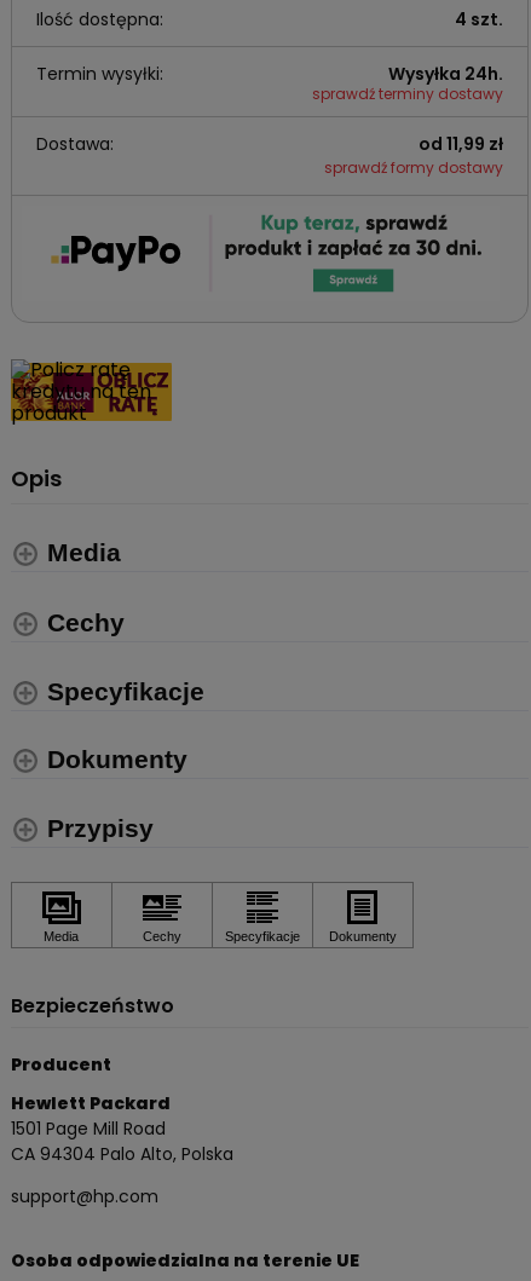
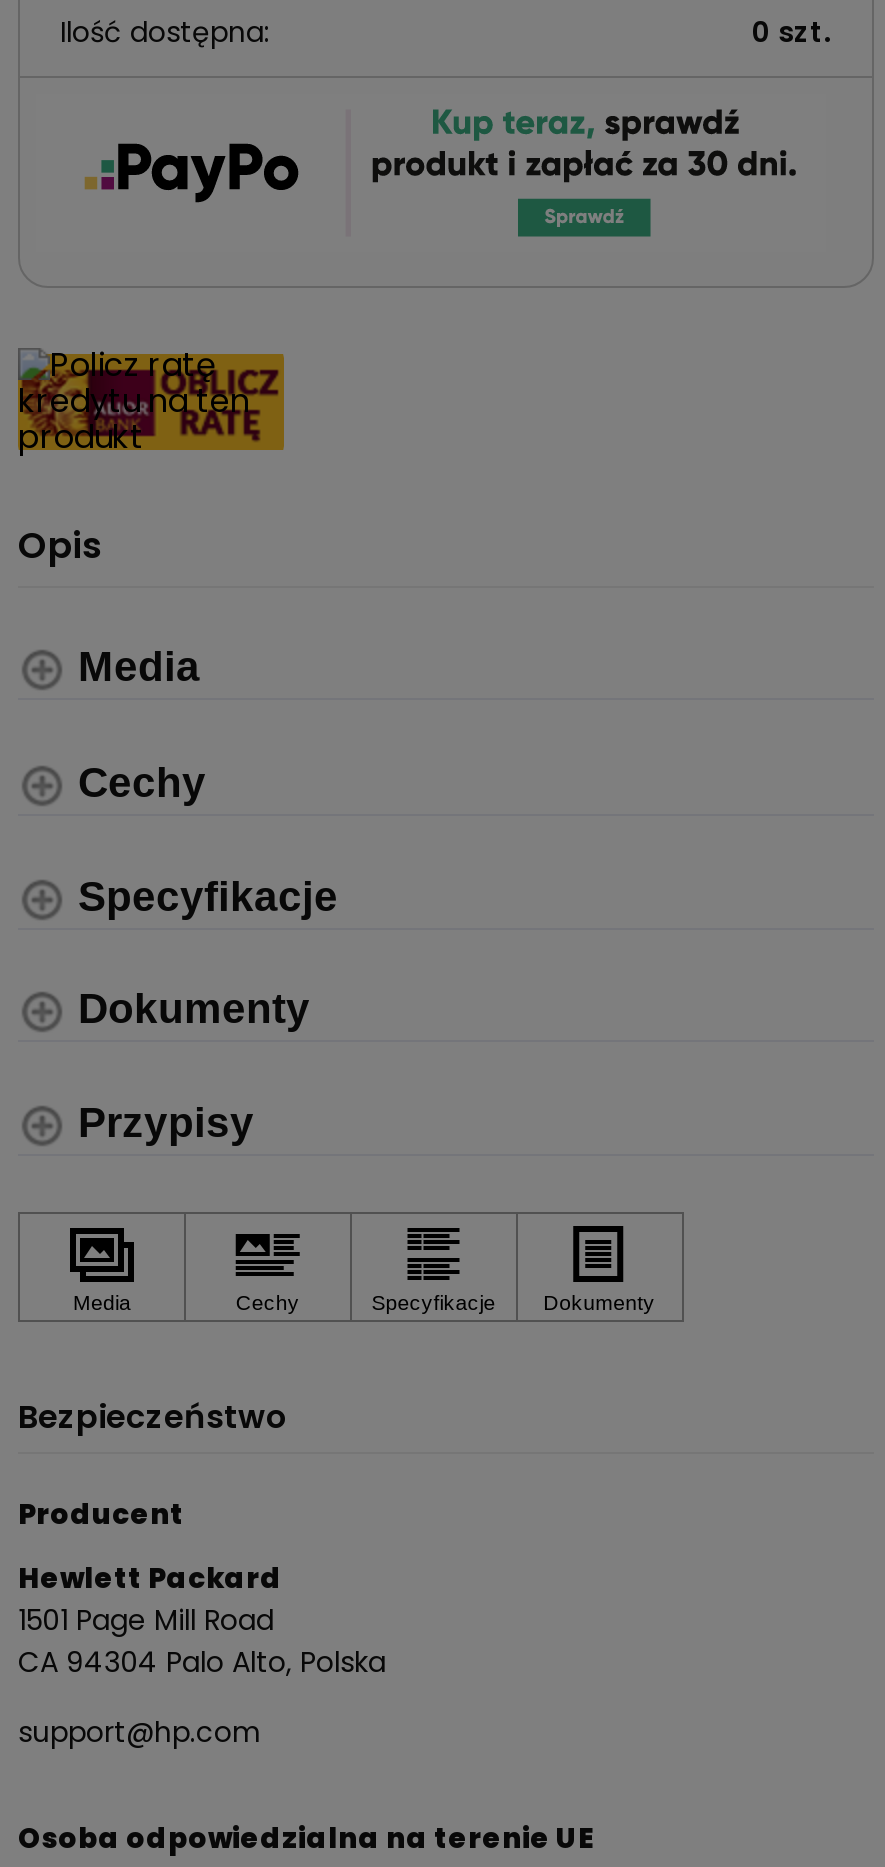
[36,7,503,178] 4 szt. | Termin wysyłki: | Wysyłka 24h. | sprawdź terminy dostawy | Dostawa: | od 11,99 zł | sprawdź formy dostawy -> [752,12,832,52] 0 szt.

